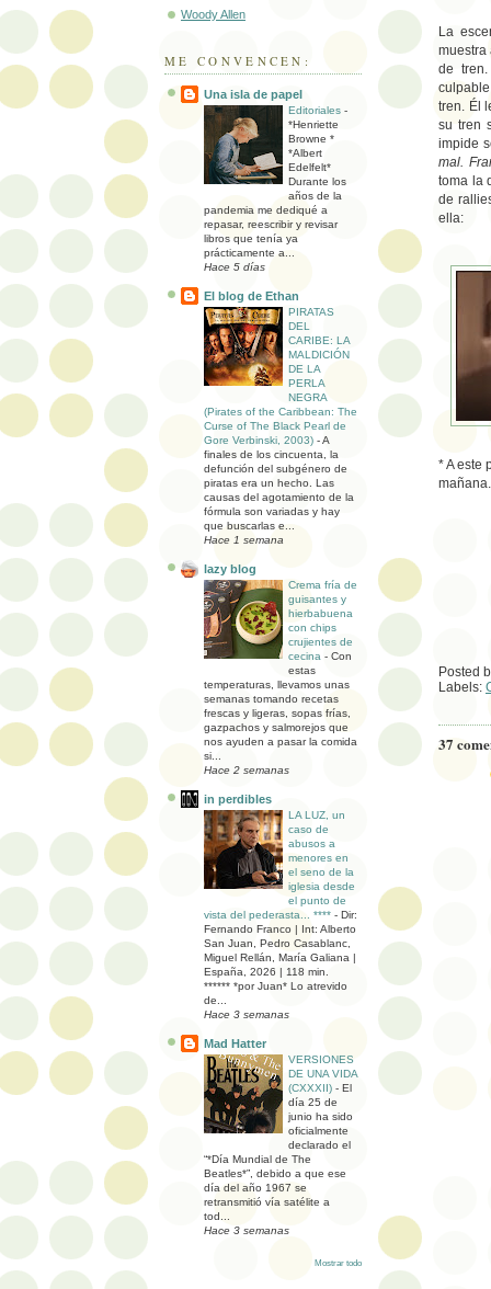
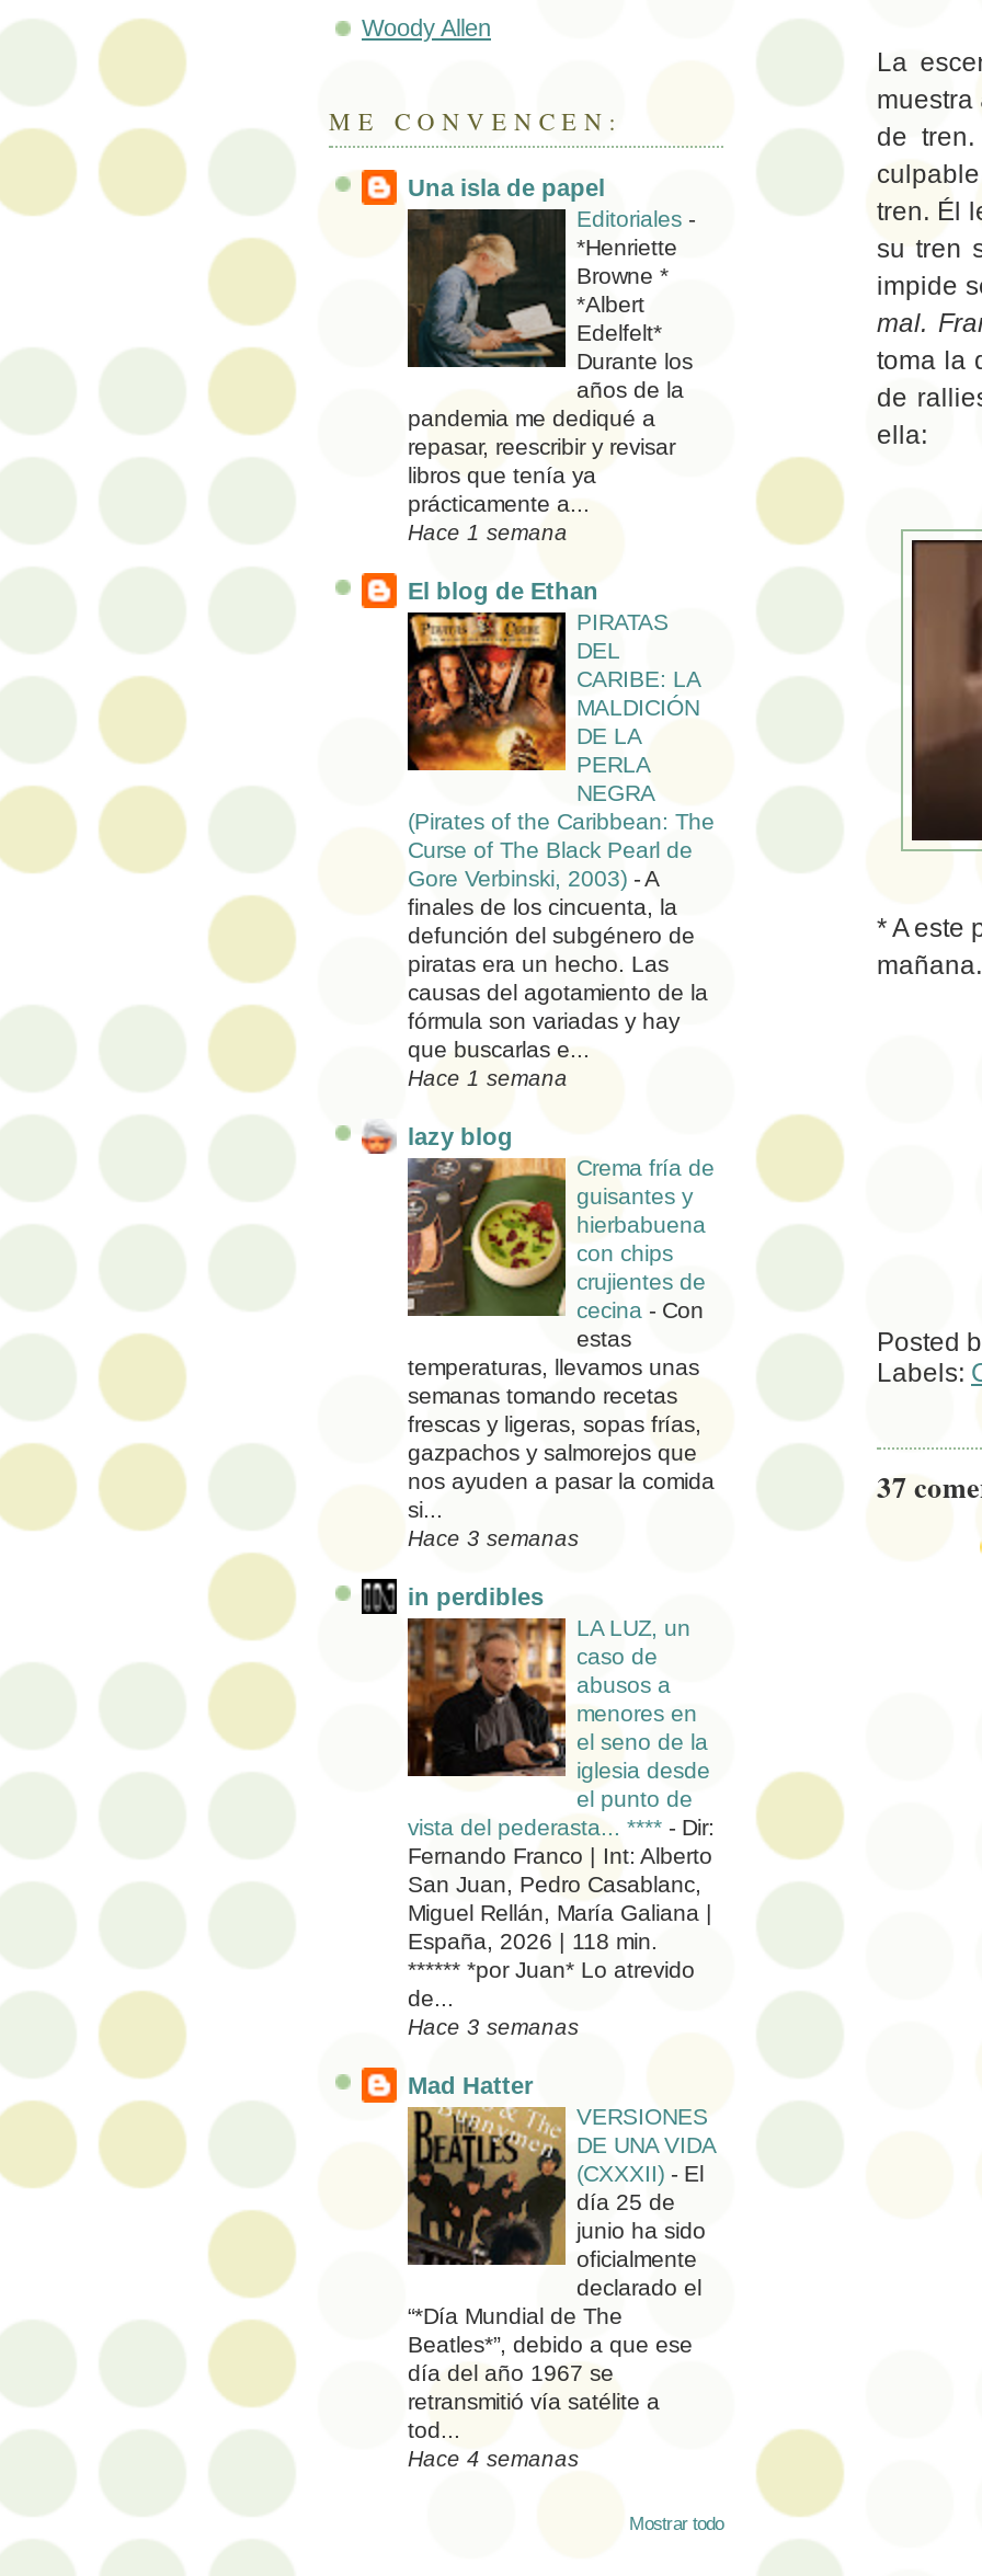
[204,261,265,273] Hace 5 días -> [408,520,568,545] Hace 1 semana
[204,764,289,776] Hace 2 semanas -> [408,1526,579,1550] Hace 3 semanas
[204,1224,289,1236] Hace 3 semanas -> [408,2447,579,2471] Hace 4 semanas

